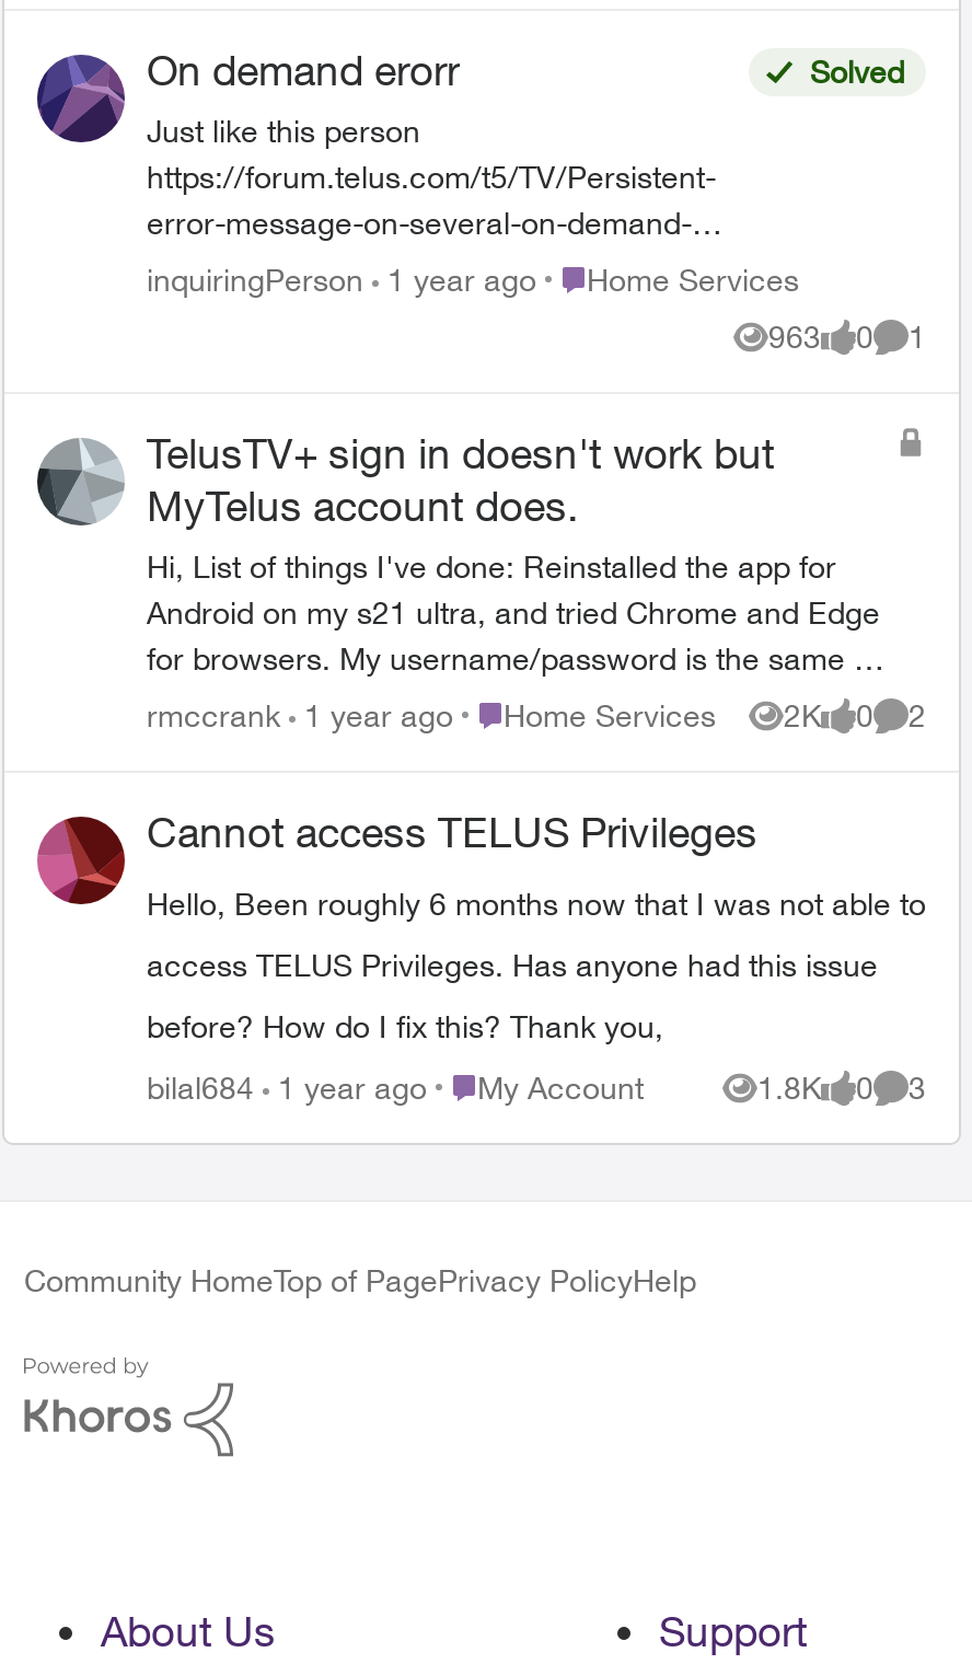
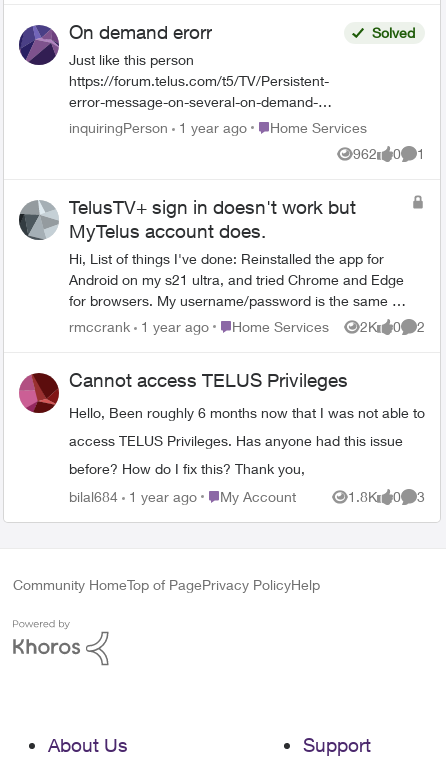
[768,317,821,355] 963 -> [353,145,377,162] 962

